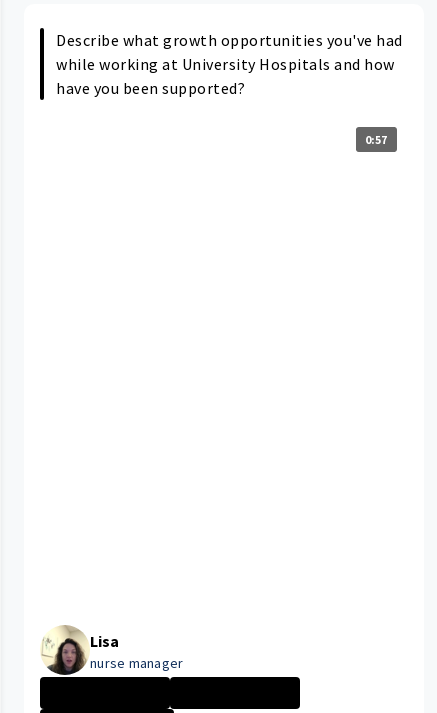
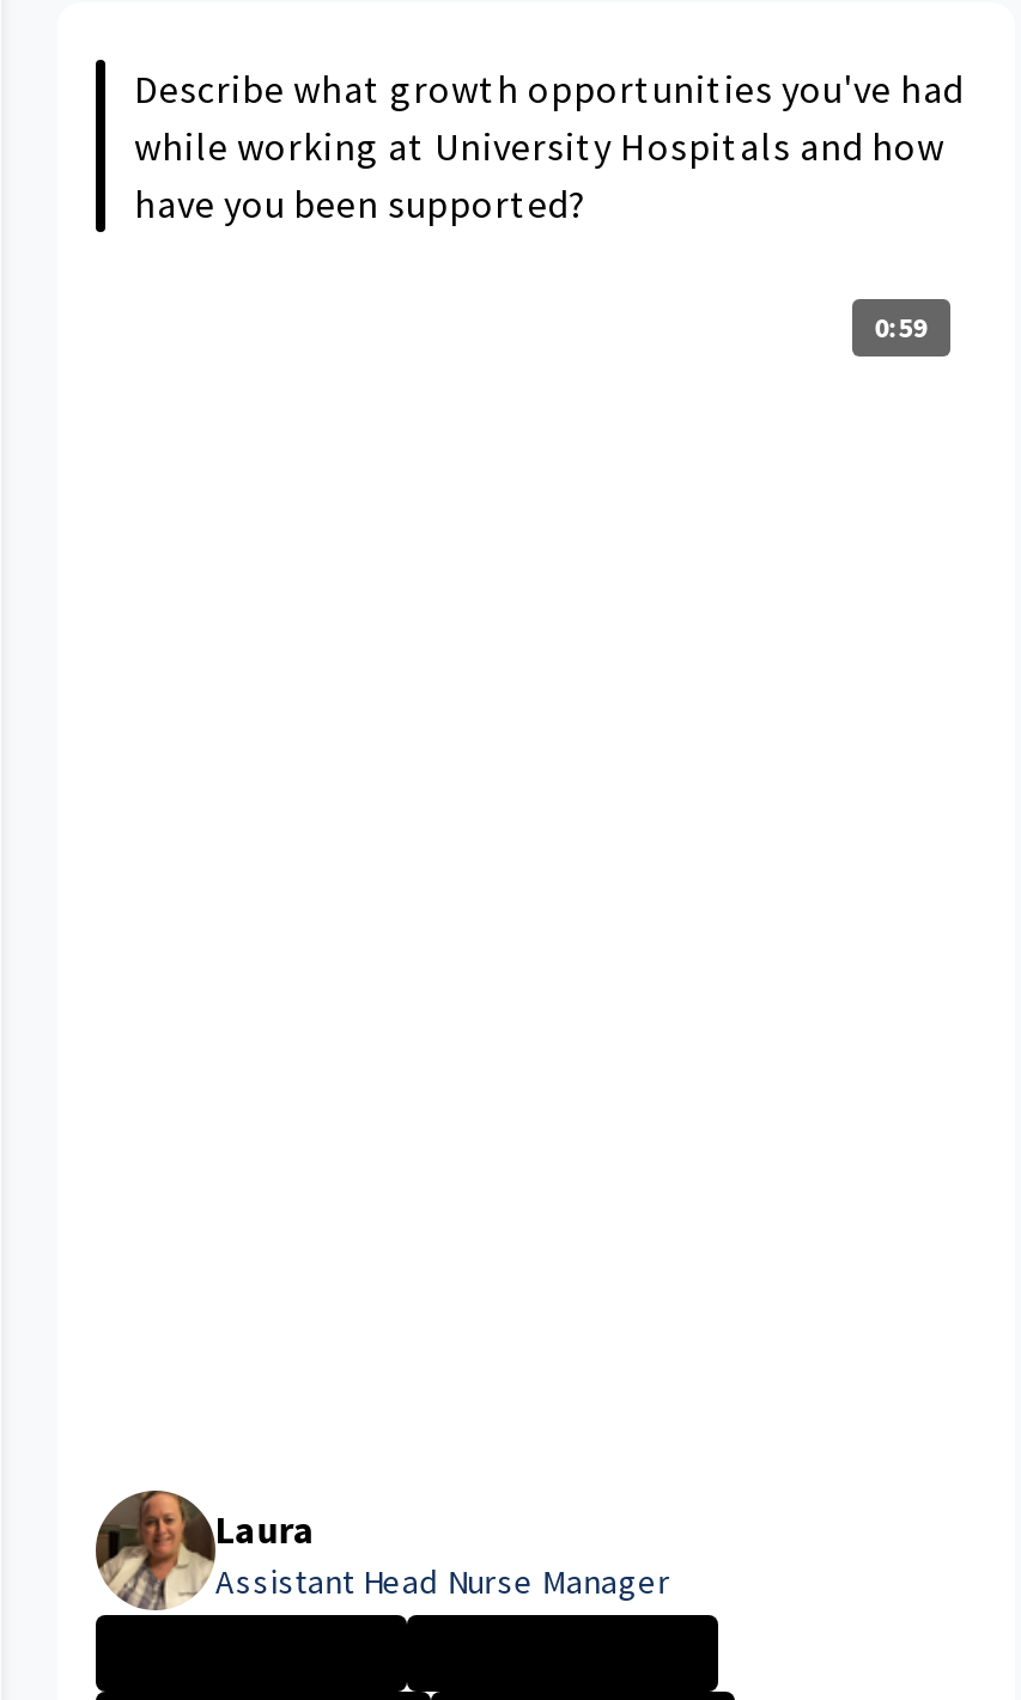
[365,132,387,147] 0:57 -> [874,310,927,346] 0:59
[40,625,183,678] [image] | Lisa | nurse manager -> [93,1492,670,1619] [image] | Laura | Assistant Head Nurse Manager

